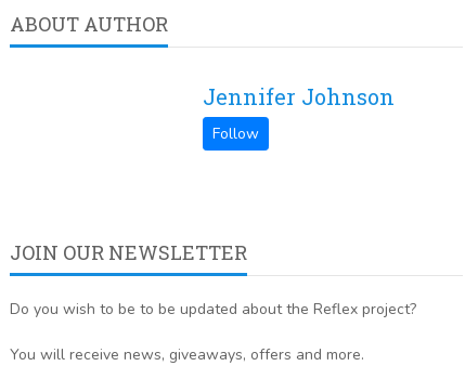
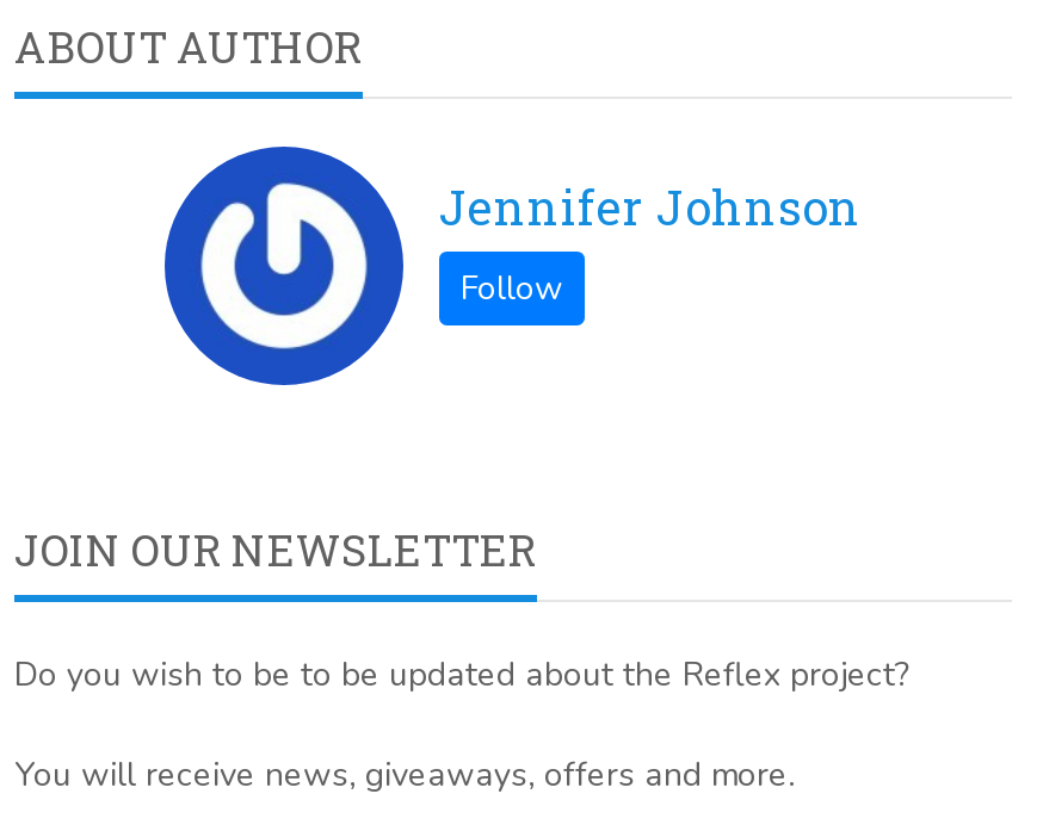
none -> [162,144,406,387] [image]

